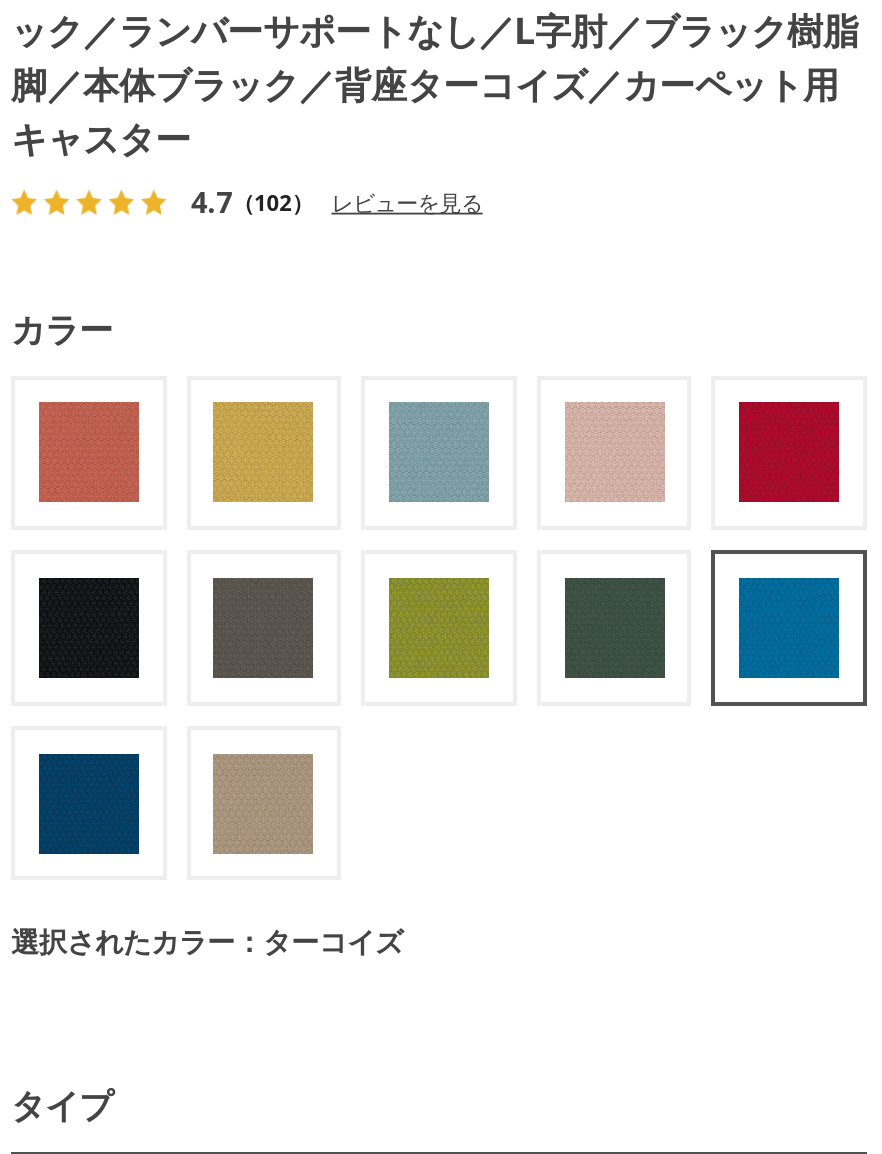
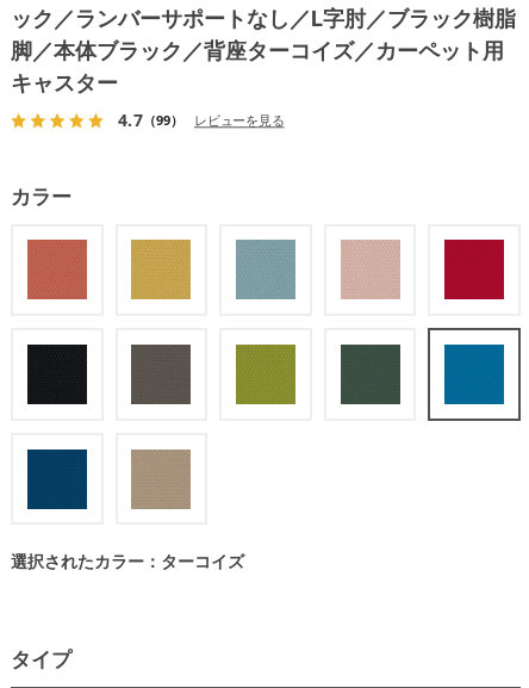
[191,180,483,220] 4.7（102） レビューを見る -> [118,108,284,131] 4.7（99） レビューを見る

